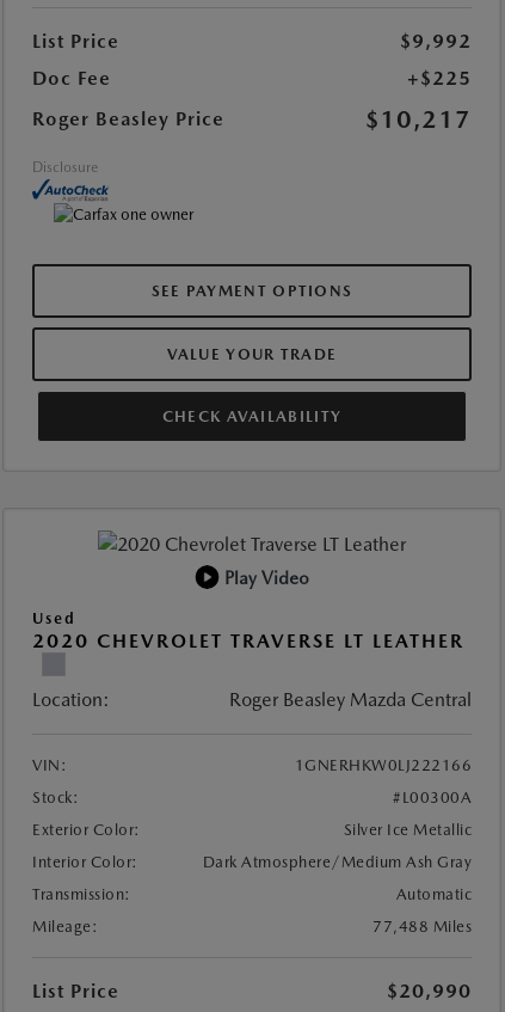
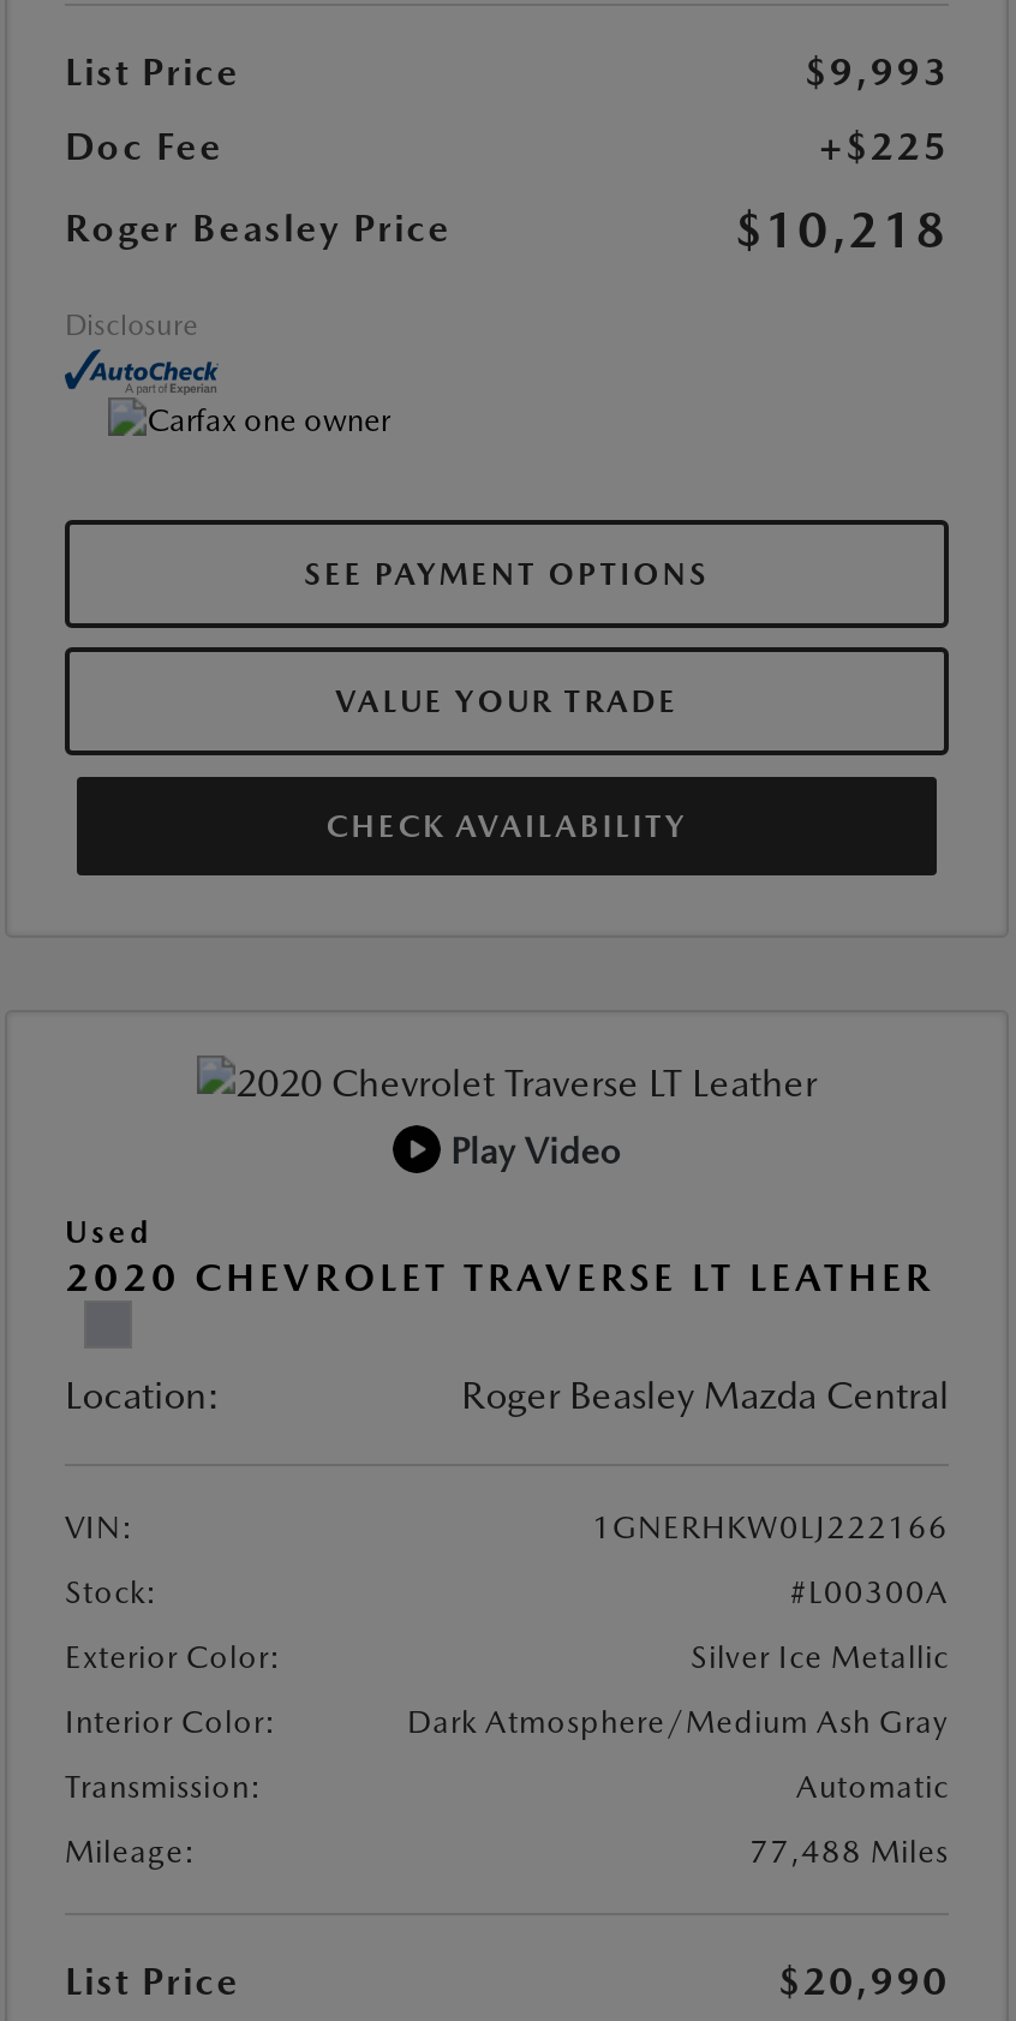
[400,30,472,52] $9,992 -> [805,49,949,94] $9,993
[365,105,472,134] $10,217 -> [735,200,949,258] $10,218

